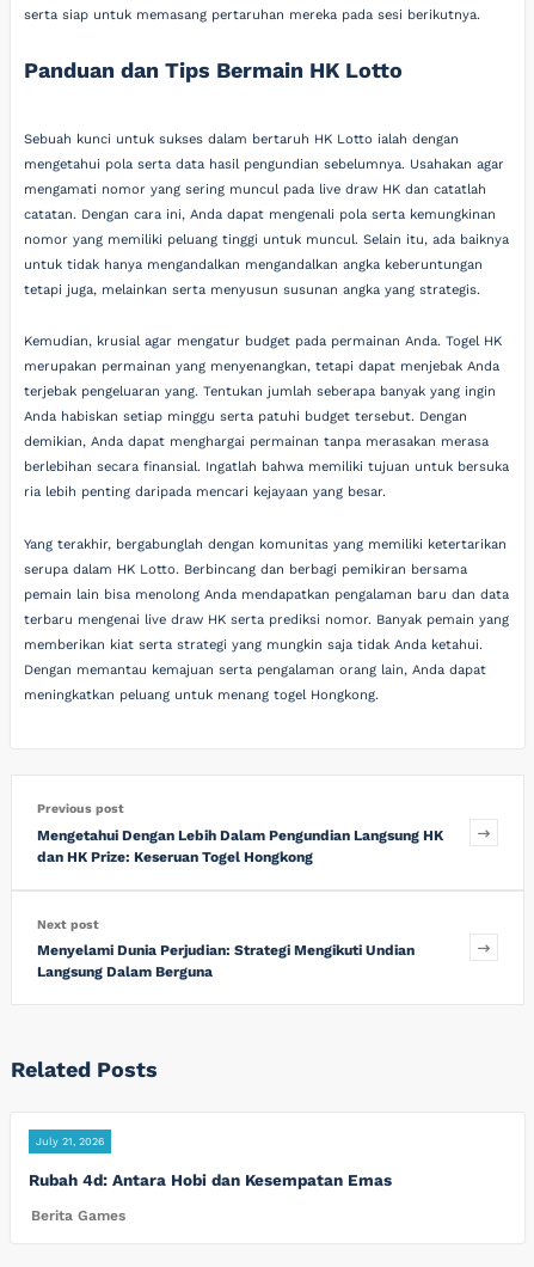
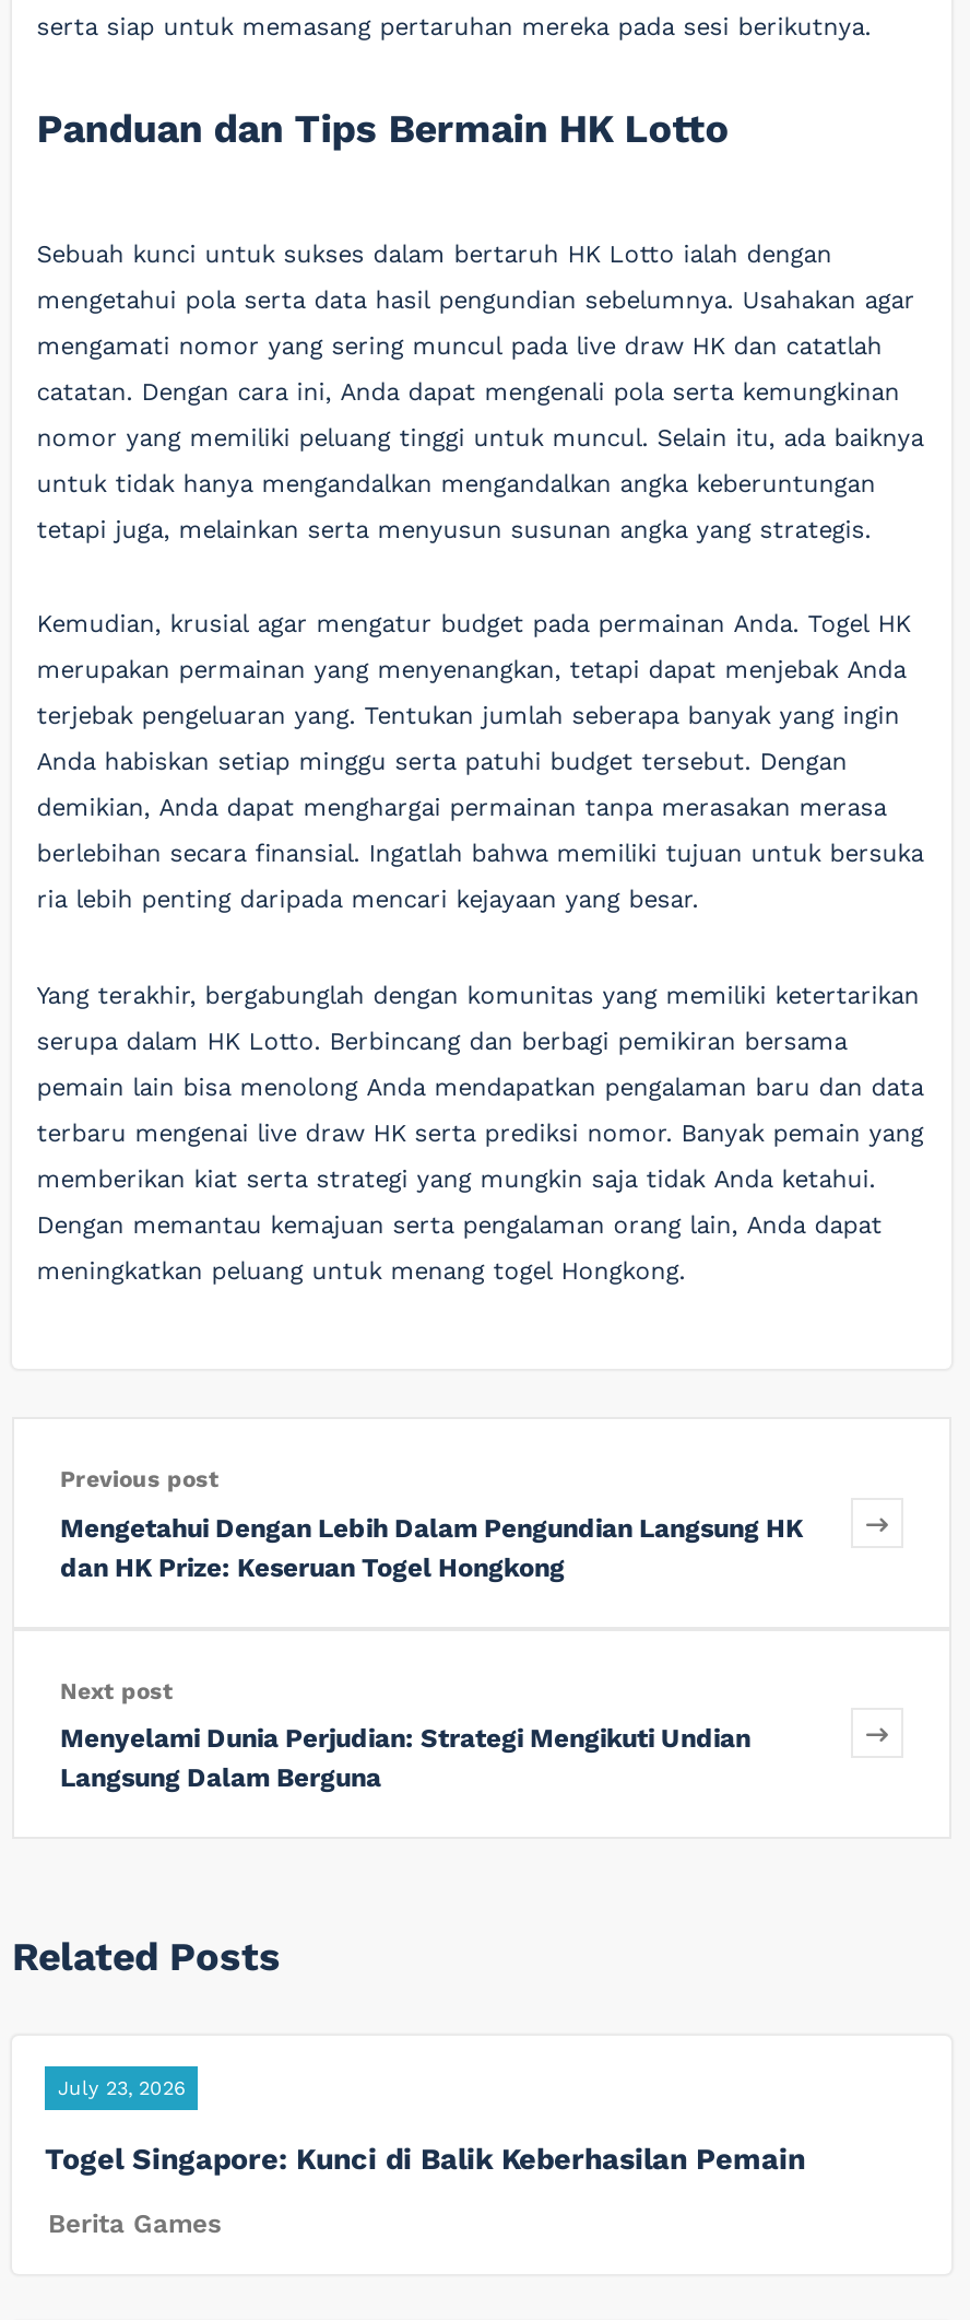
[36,1135,104,1147] July 21, 2026 -> [58,2077,185,2098] July 23, 2026
[29,1170,392,1189] Rubah 4d: Antara Hobi dan Kesempatan Emas -> [45,2140,805,2175] Togel Singapore: Kunci di Balik Keberhasilan Pemain

